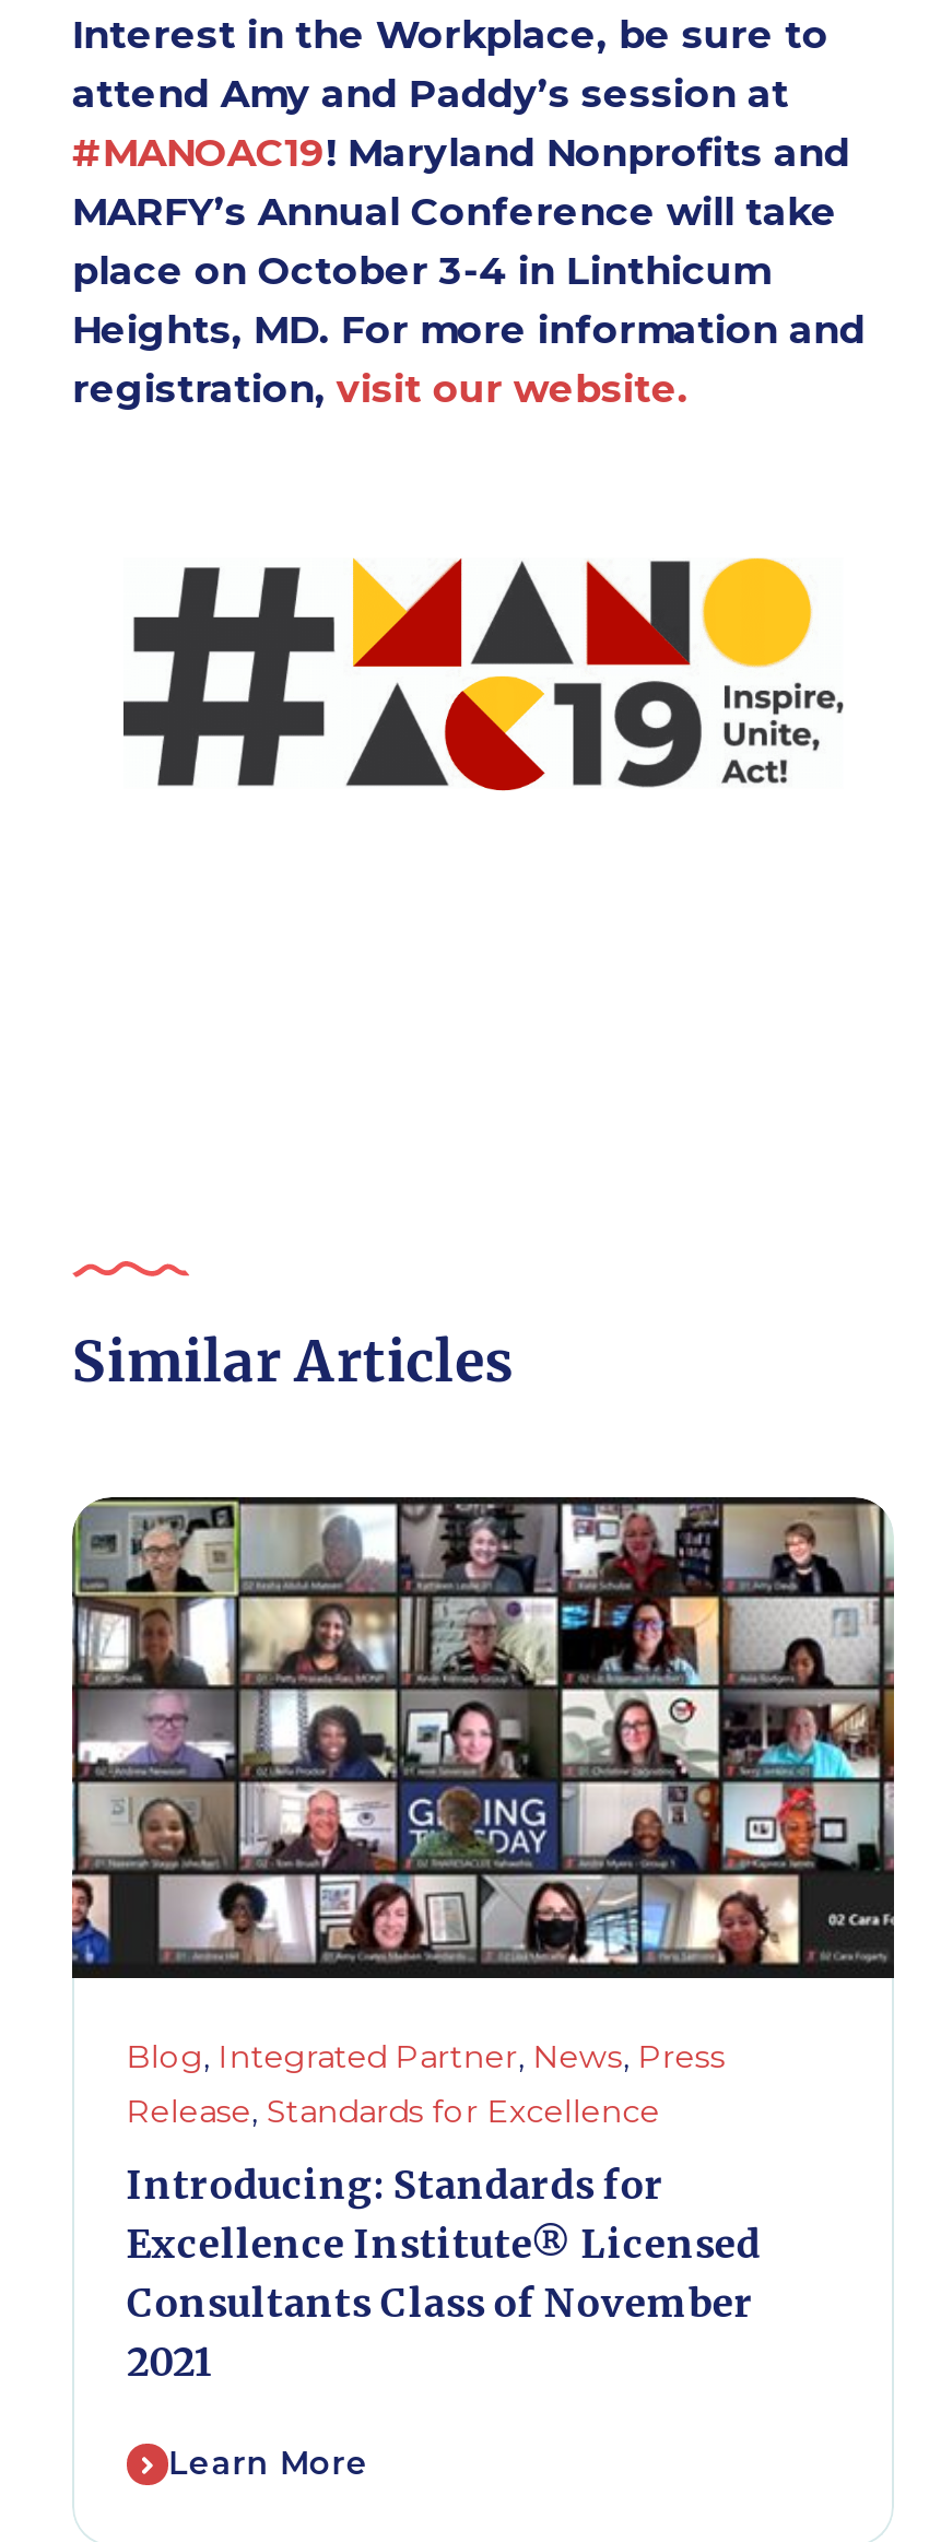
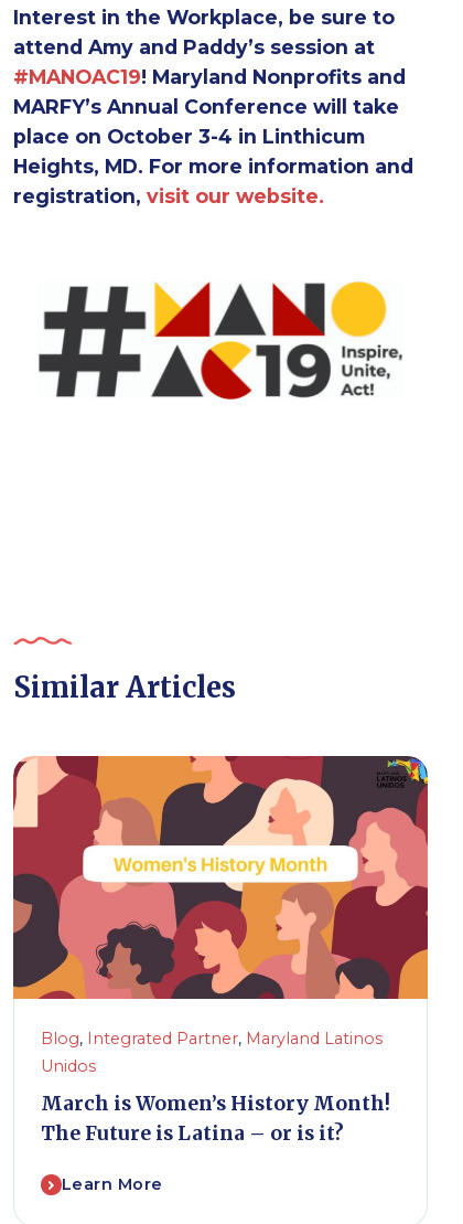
[70,1495,896,2131] [image] | Blog, Integrated Partner, News, Press | Release, Standards for Excellence -> [12,755,429,1076] [image] | Blog, Integrated Partner, Maryland Latinos | Unidos
[126,2162,760,2387] Introducing: Standards for | Excellence Institute® Licensed | Consultants Class of November | 2021 -> [41,1092,390,1146] March is Women’s History Month! | The Future is Latina – or is it?

